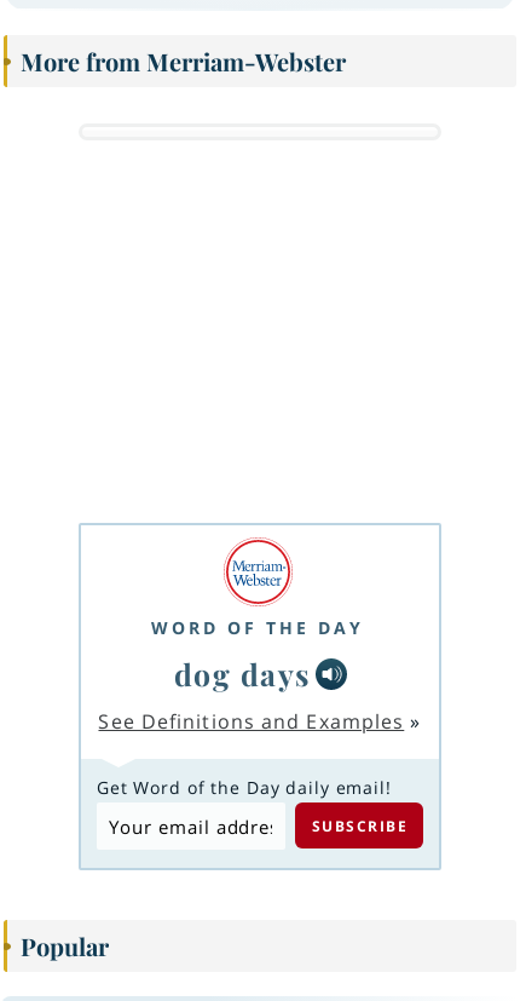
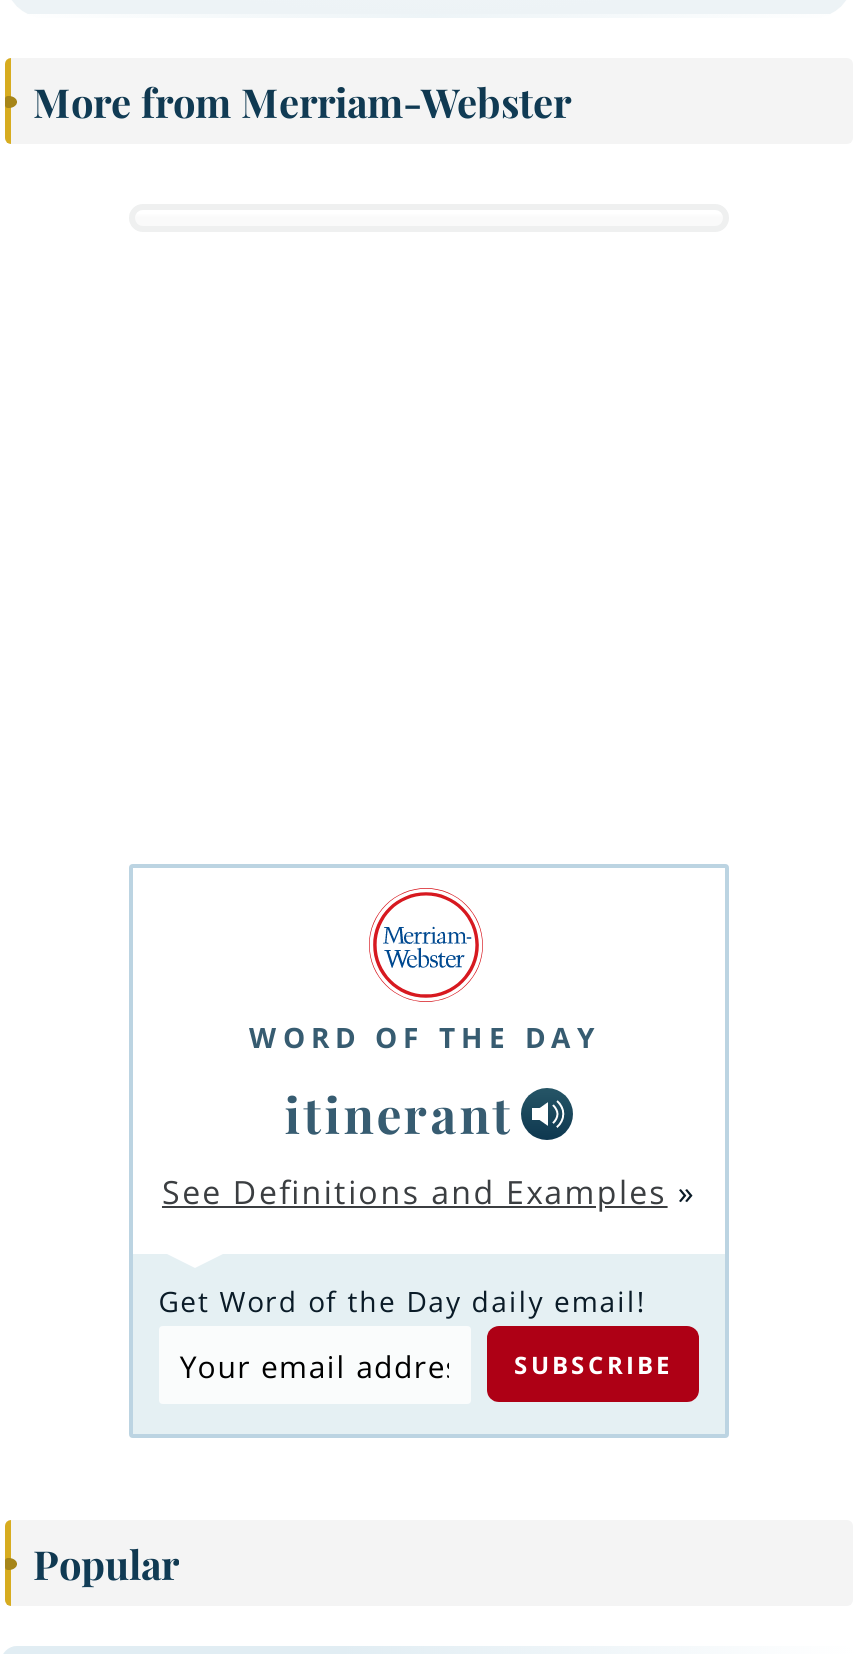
[174,654,310,694] dog days -> [285,1080,513,1146] itinerant

